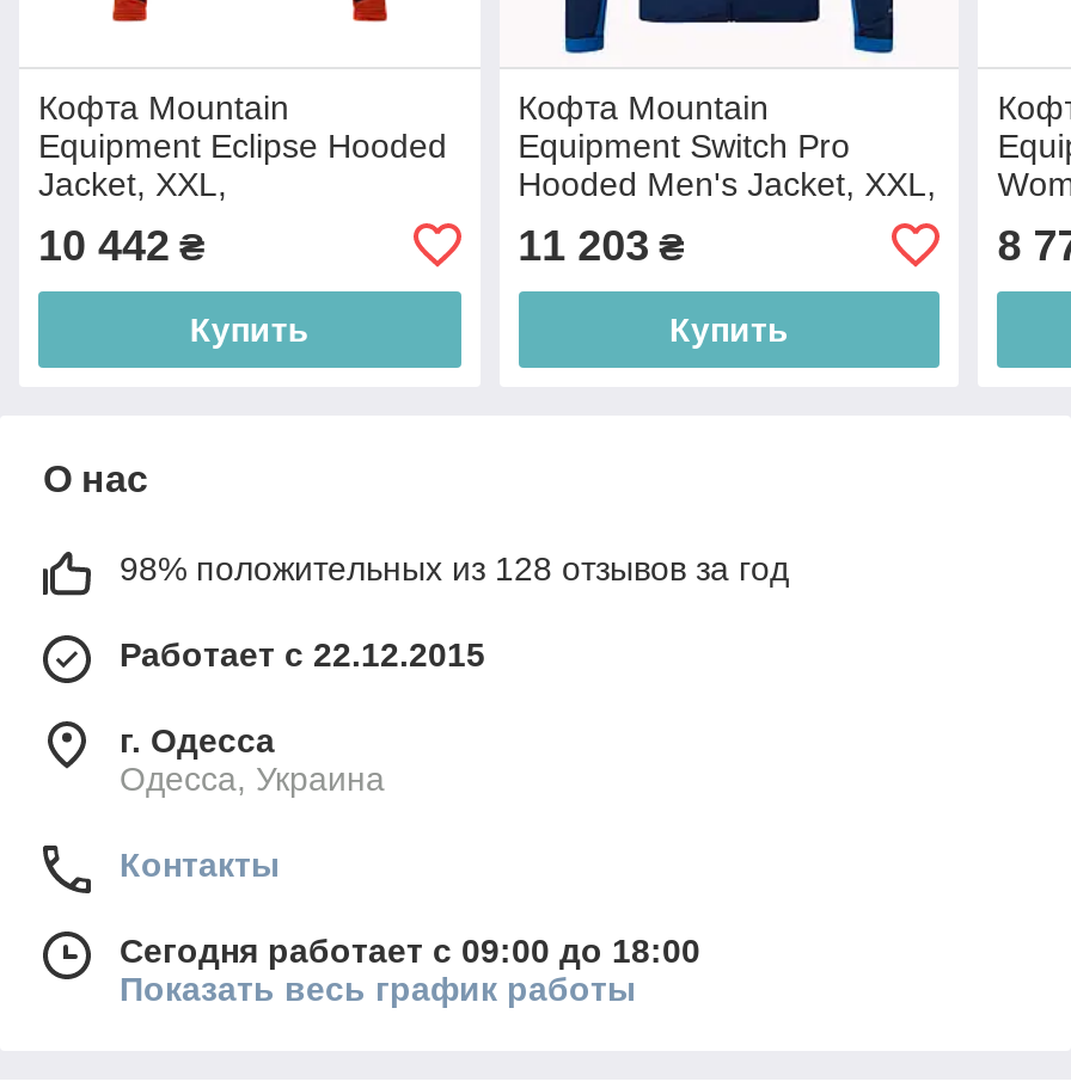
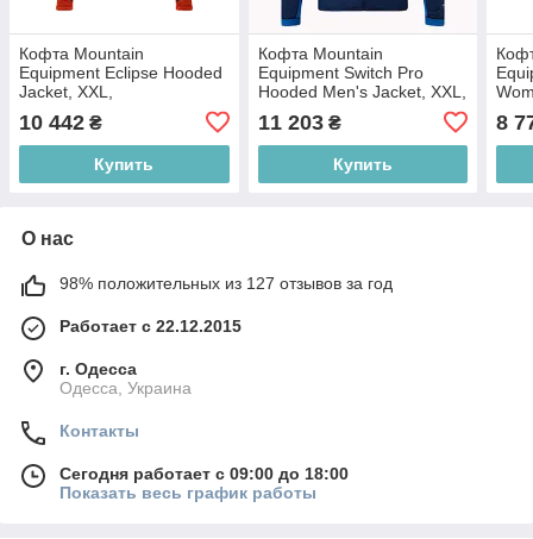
[120,549,789,587] 98% положительных из 128 отзывов за год -> [59,273,393,292] 98% положительных из 127 отзывов за год

